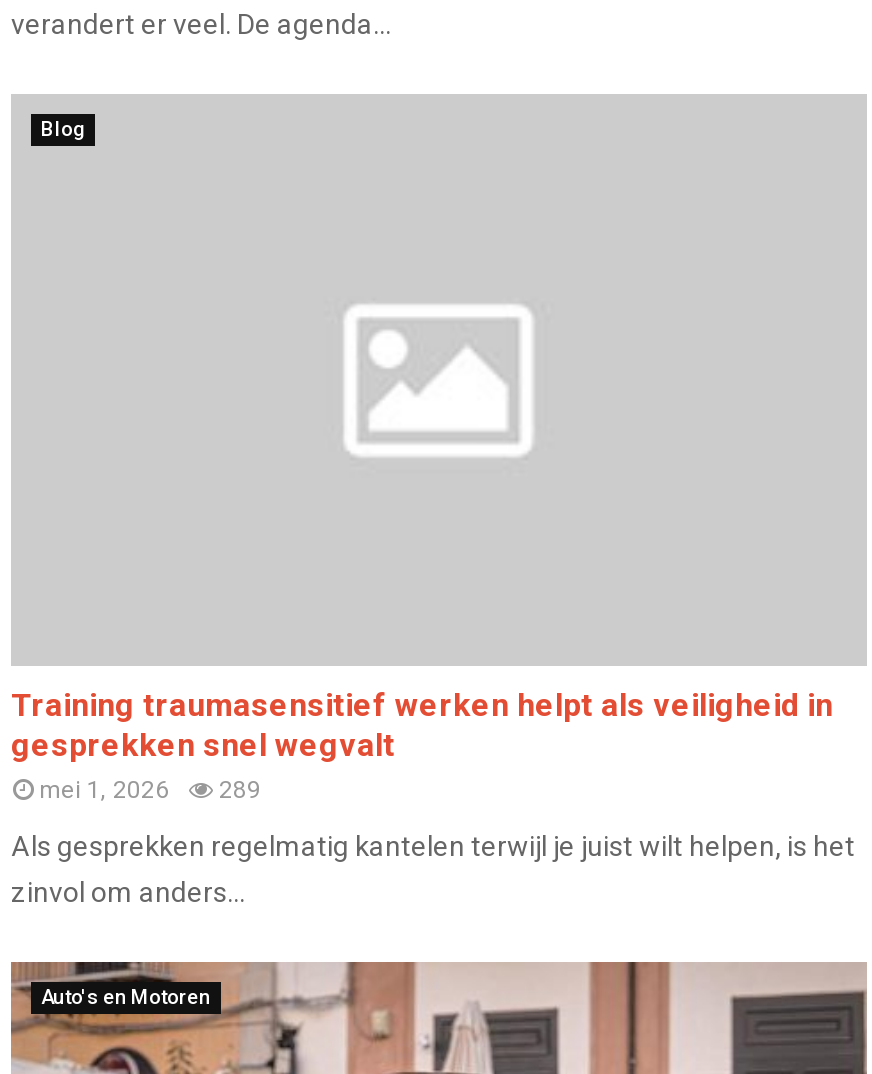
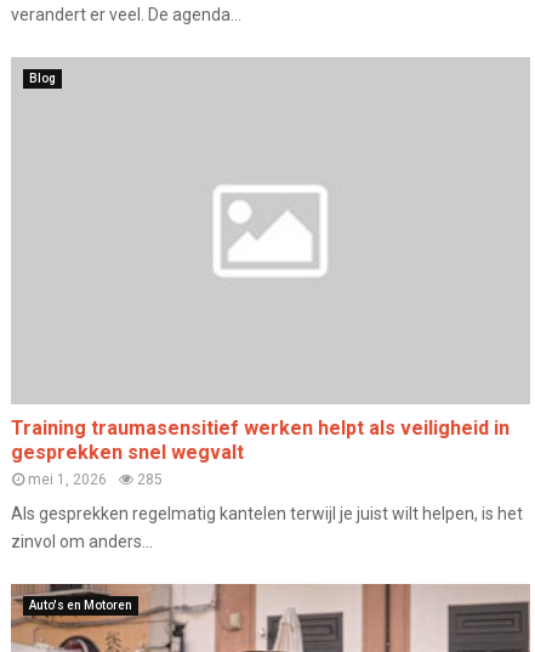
[39,775,261,803] mei 1, 2026 289 -> [28,471,163,488] mei 1, 2026 285

